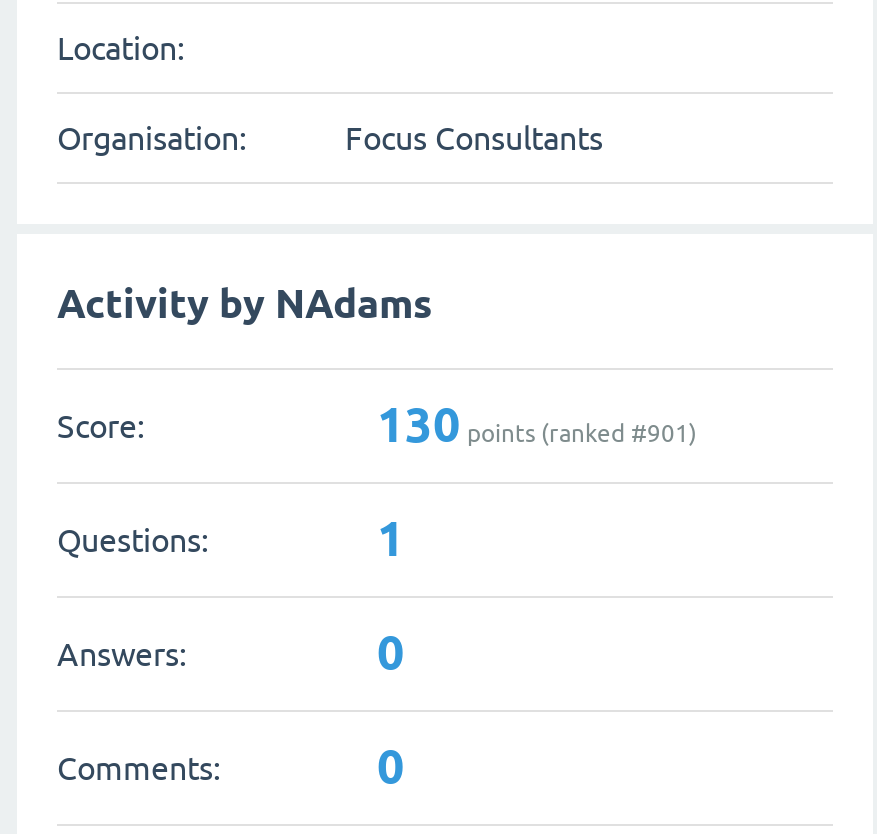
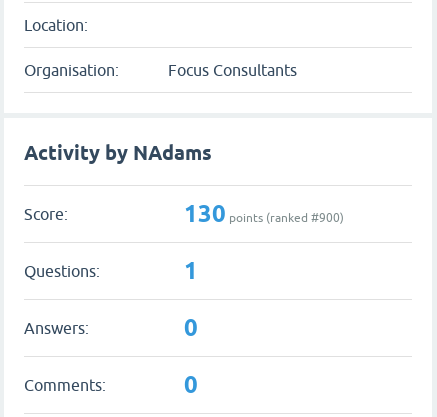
[377,395,697,453] 130 points (ranked #901) -> [184,199,344,228] 130 points (ranked #900)

